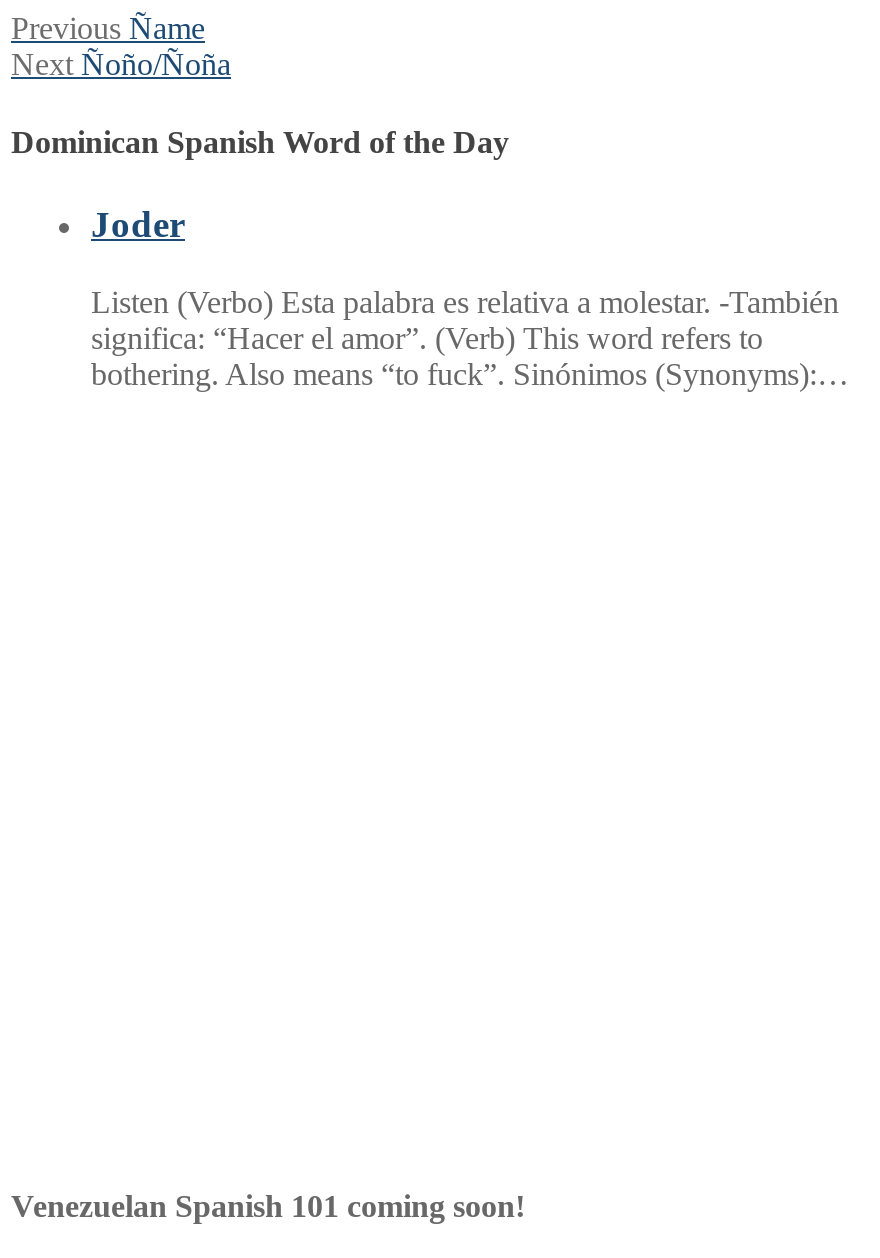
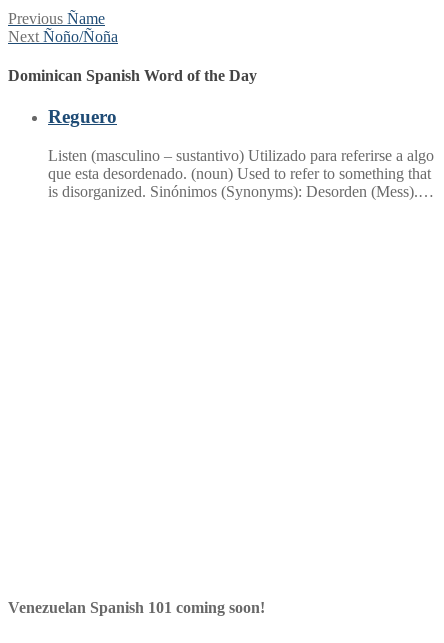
[91,204,185,246] Joder -> [48,106,117,127] Reguero
[91,285,849,391] Listen (Verbo) Esta palabra es relativa a molestar. -También | significa: “Hacer el amor”. (Verb) This word refers to | bothering. Also means “to fuck”. Sinónimos (Synonyms):… -> [48,147,434,200] Listen (masculino – sustantivo) Utilizado para referirse a algo | que esta desordenado. (noun) Used to refer to something that | is disorganized. Sinónimos (Synonyms): Desorden (Mess).…

